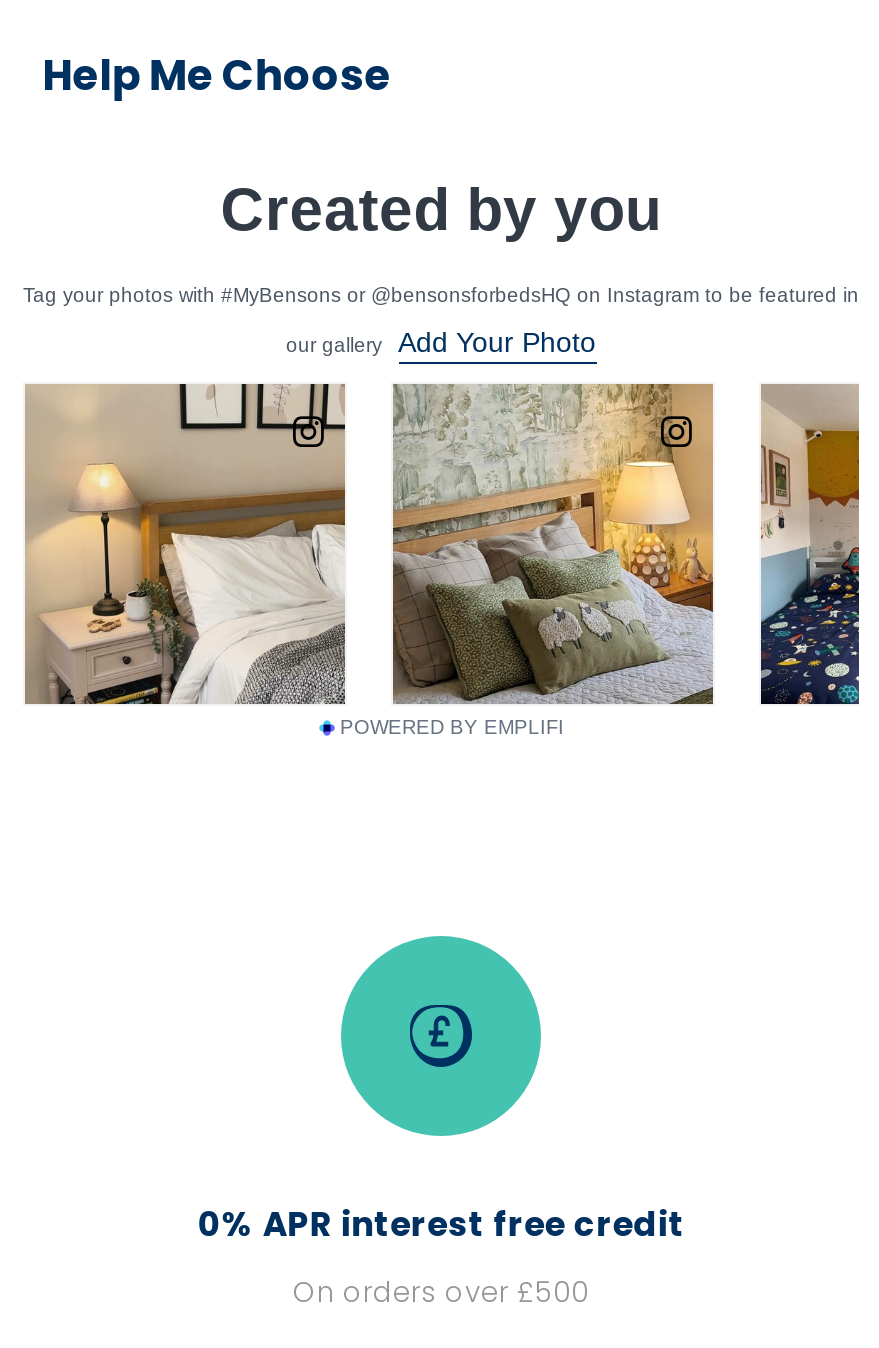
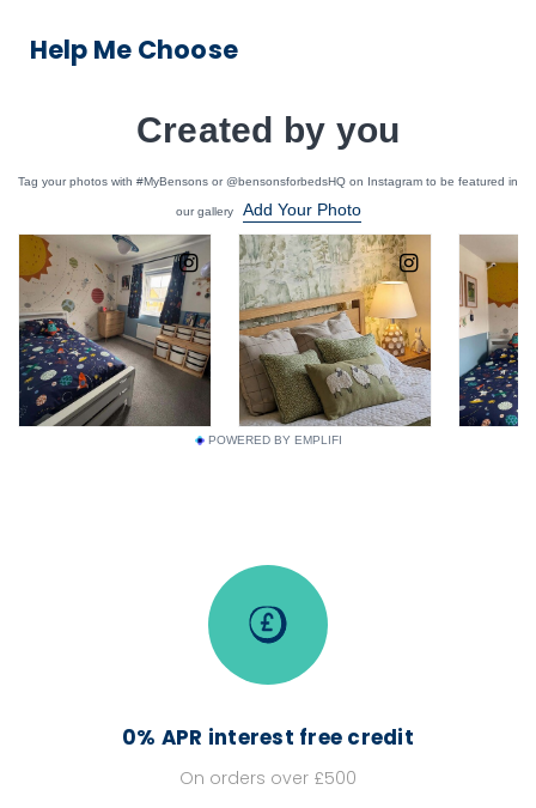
[23,384,347,706] [image] -> [18,235,212,427] [image]

